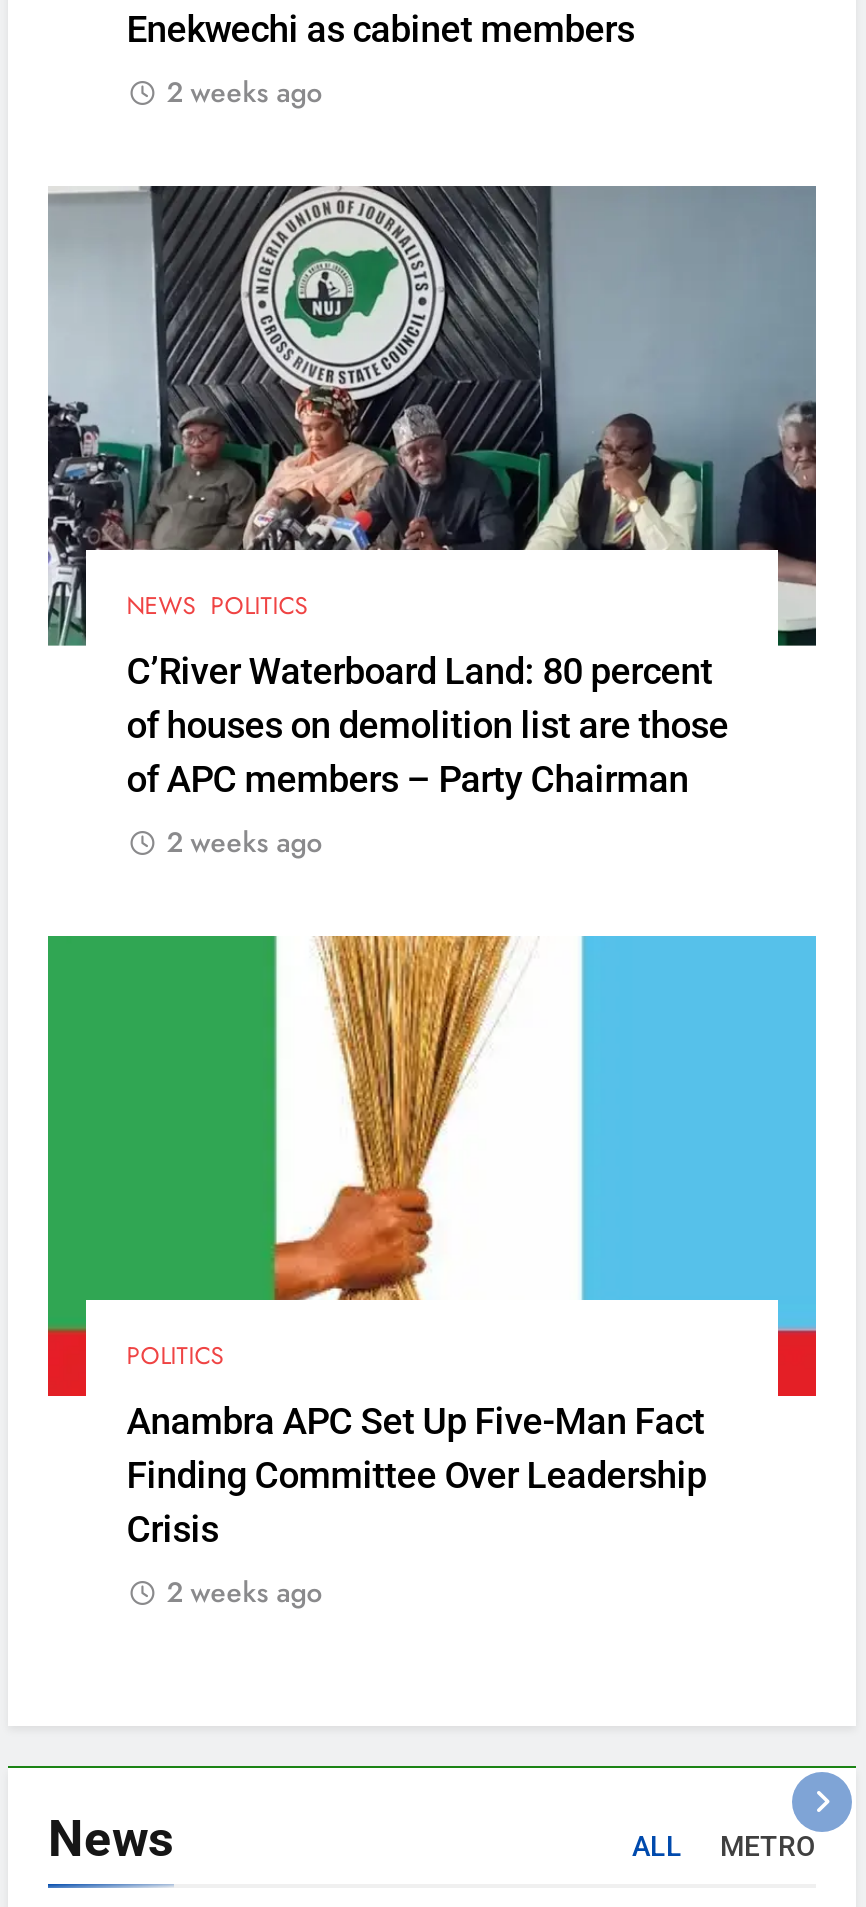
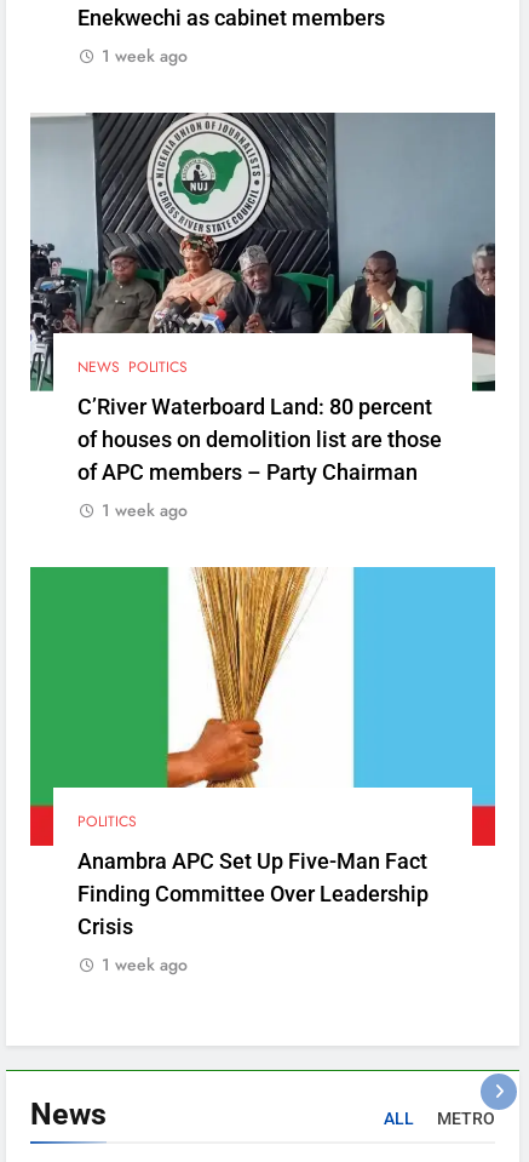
[166,71,322,111] 2 weeks ago -> [102,43,188,67] 1 week ago
[166,822,322,862] 2 weeks ago -> [102,498,188,522] 1 week ago
[166,1573,322,1613] 2 weeks ago -> [102,953,188,977] 1 week ago

